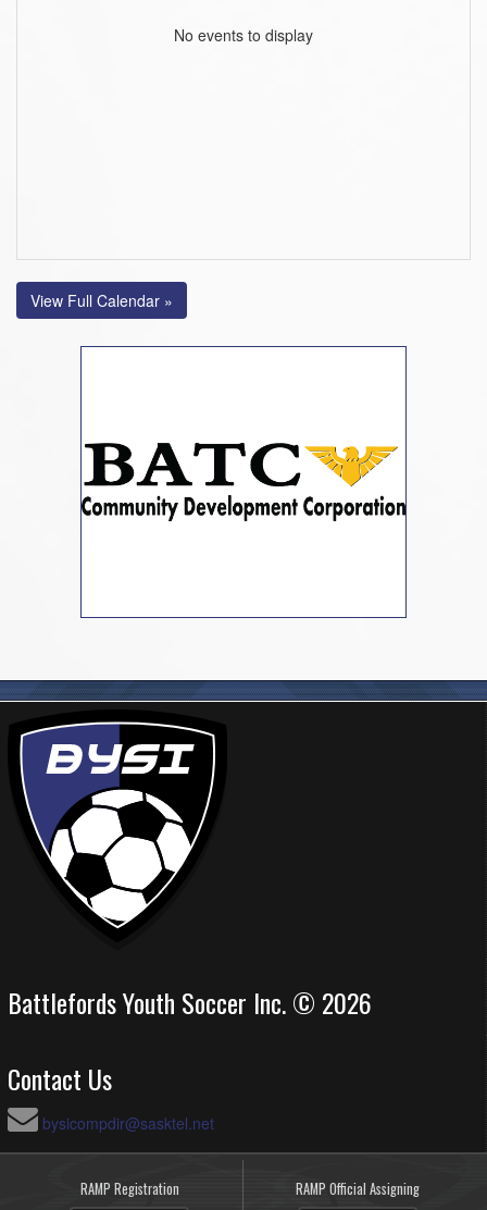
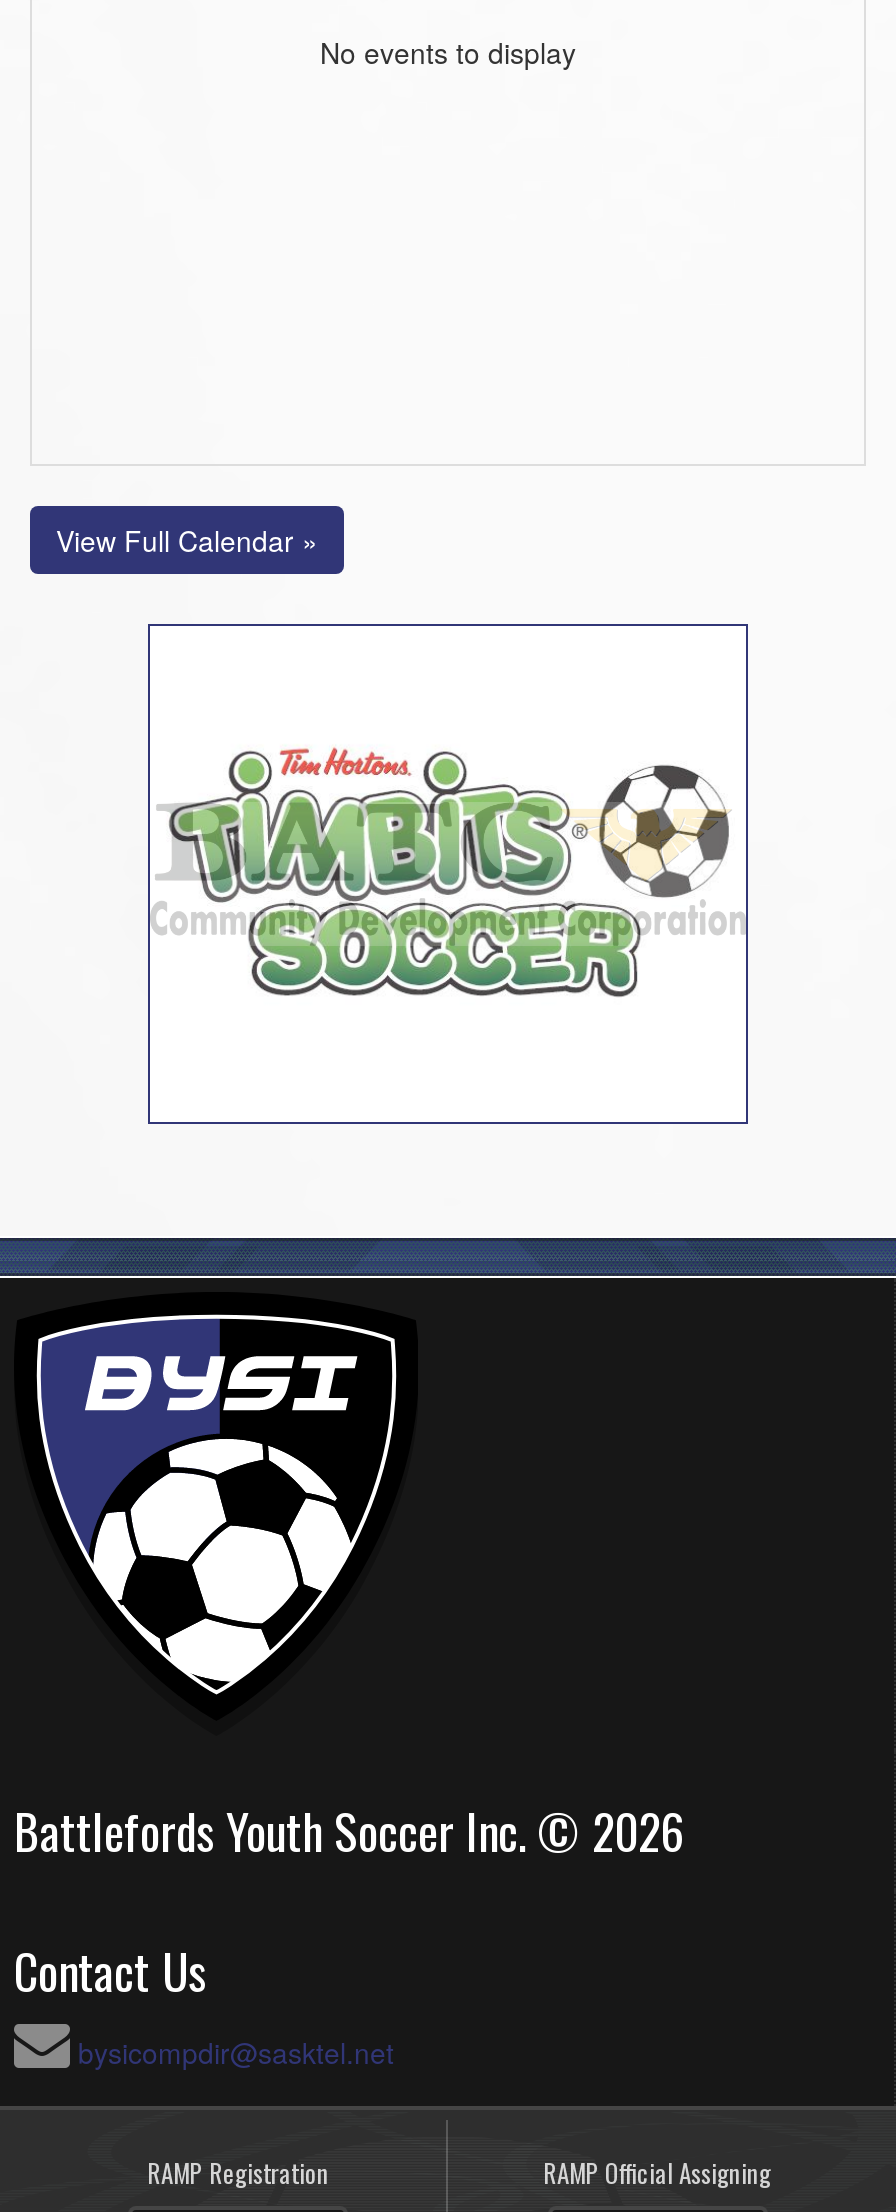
[80,415,407,548] [image] -> [150,746,746,998] [image]

